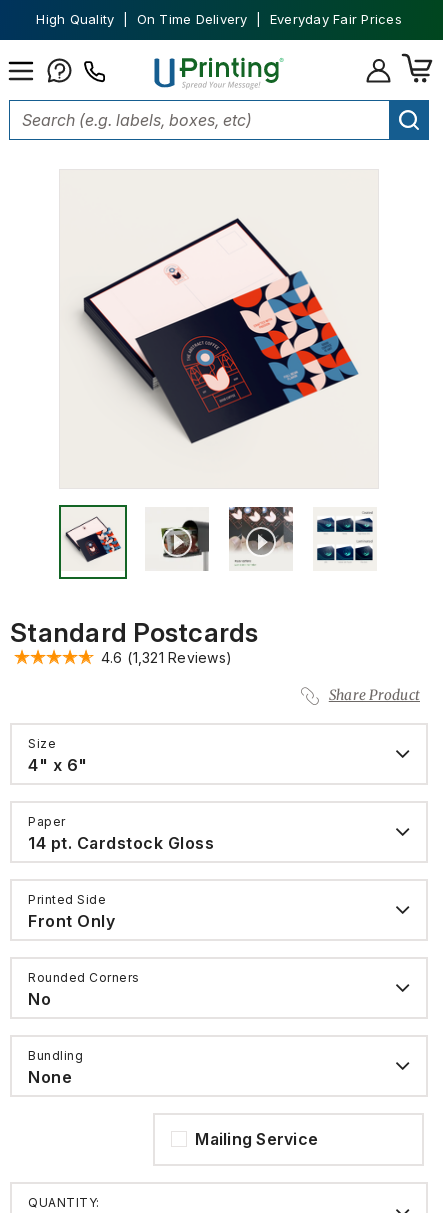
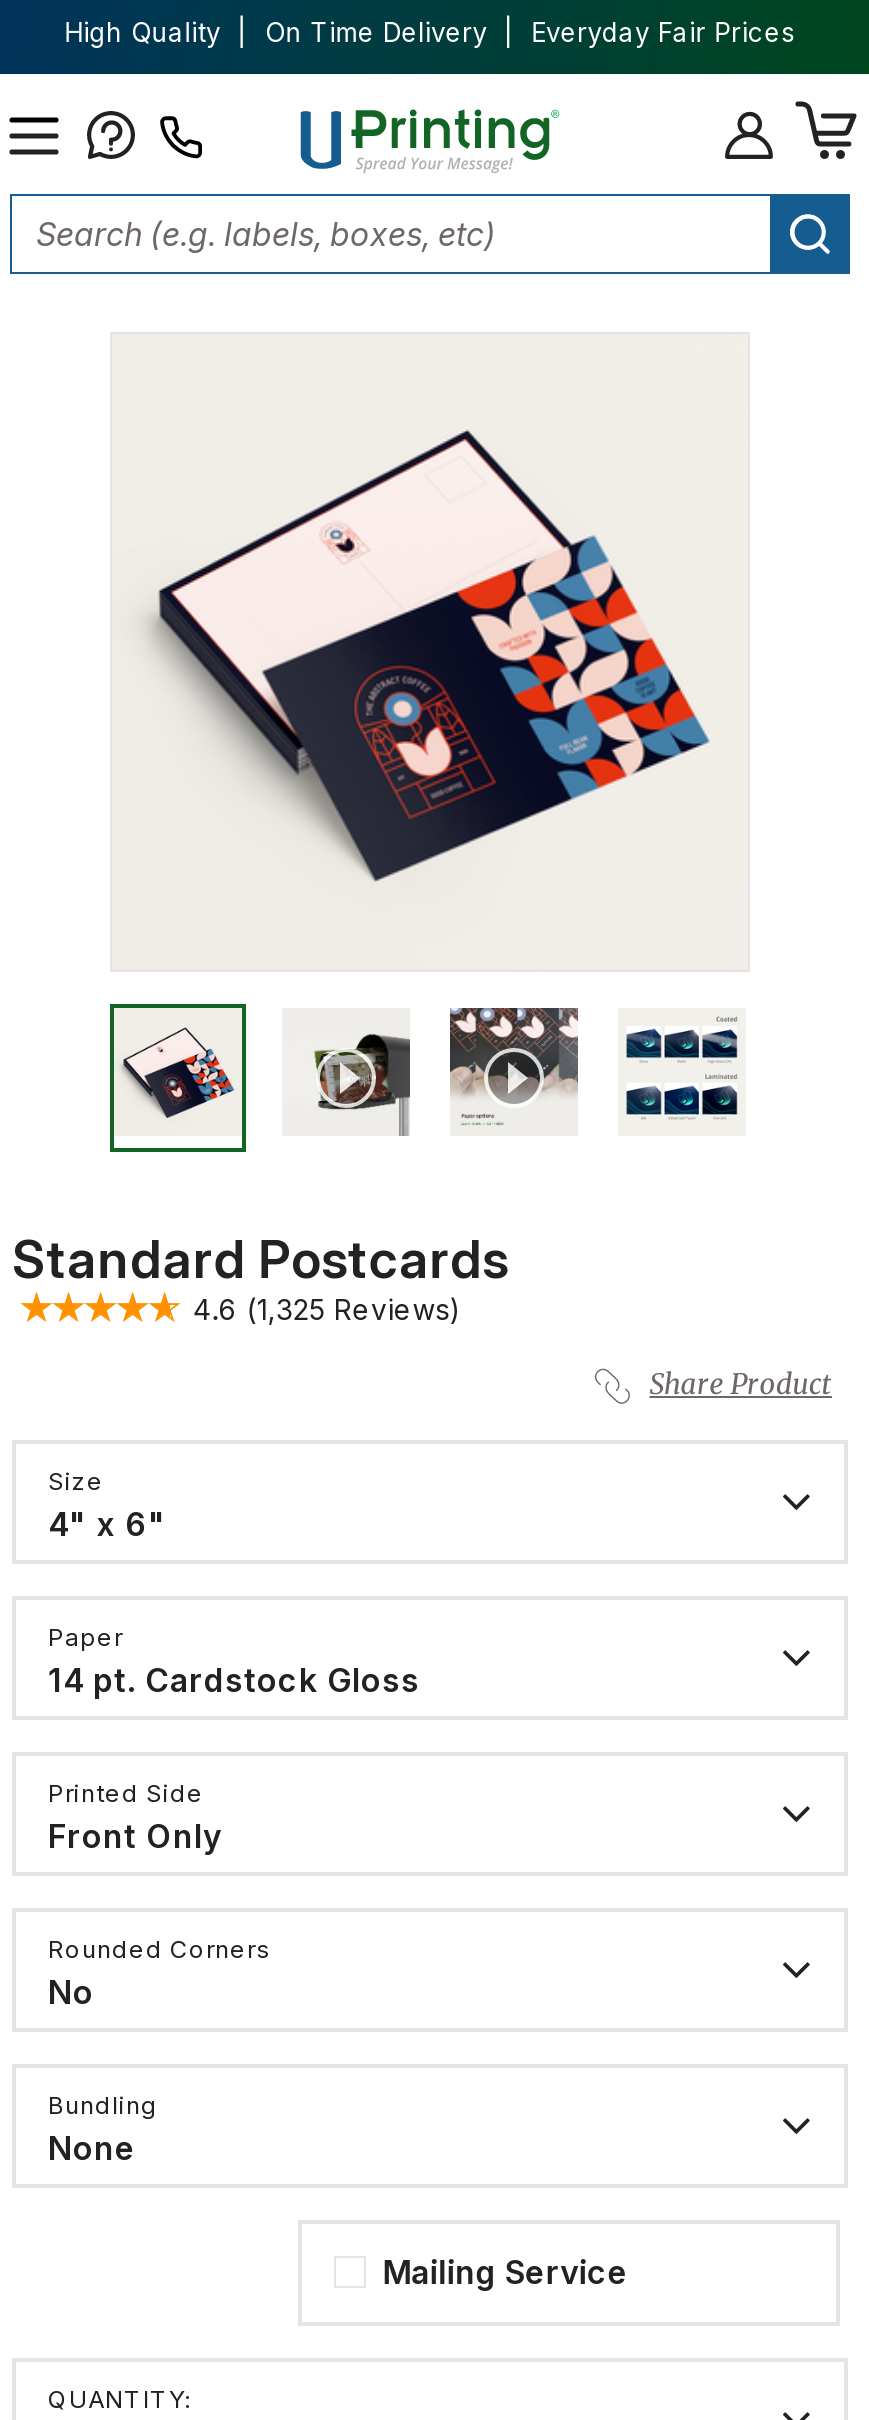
[100,648,232,665] 4.6 (1,321 Reviews) -> [193,1291,462,1325] 4.6 (1,325 Reviews)

